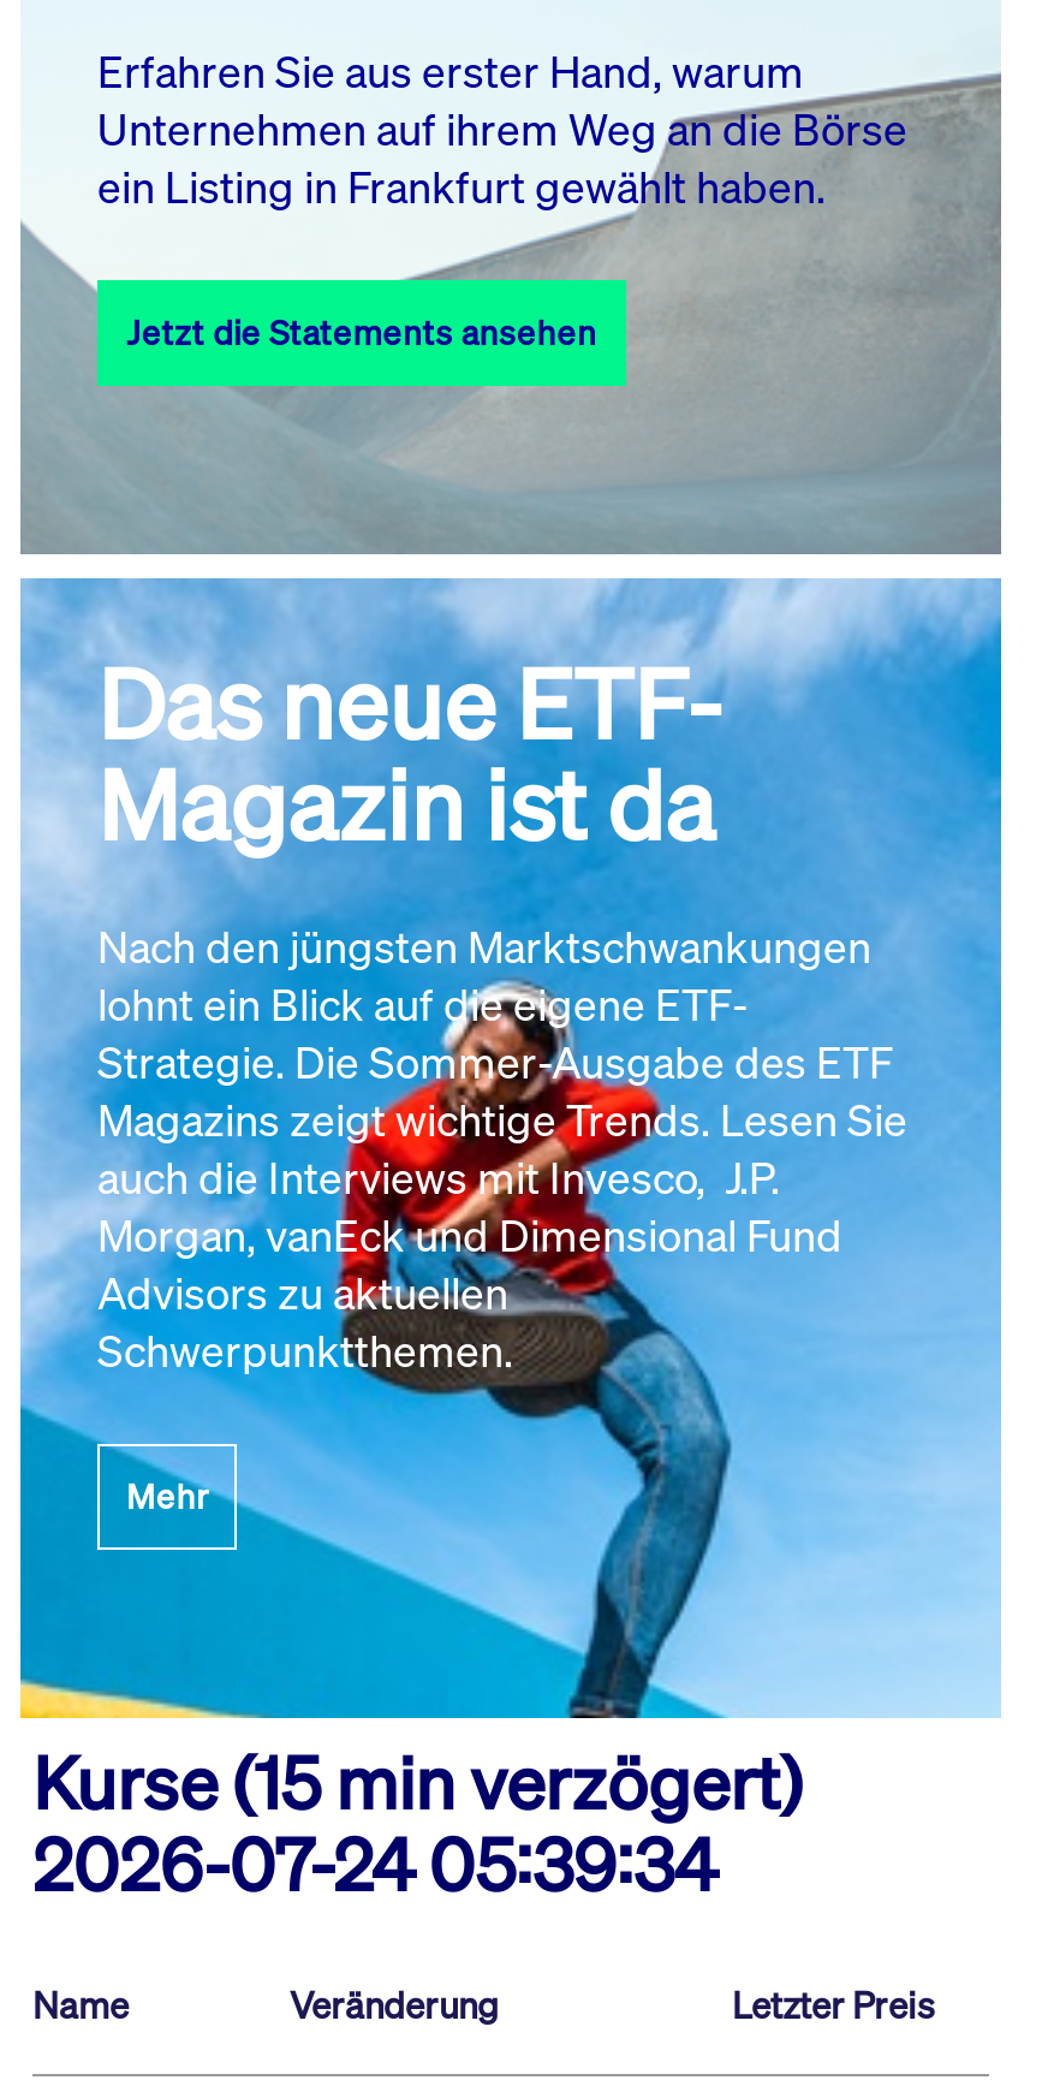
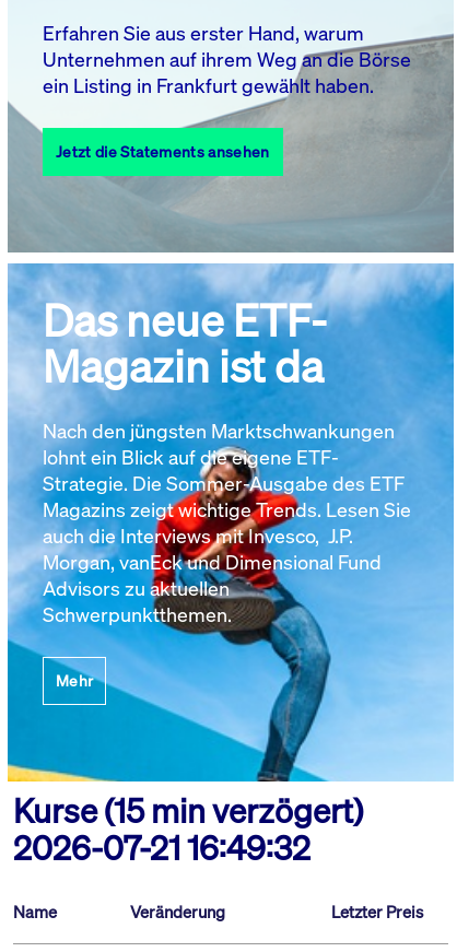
[32,1817,718,1913] 2026-07-24 05:39:34 -> [13,826,310,870] 2026-07-21 16:49:32

